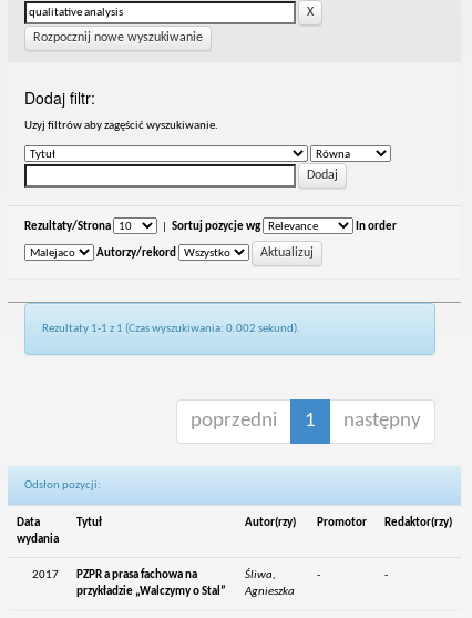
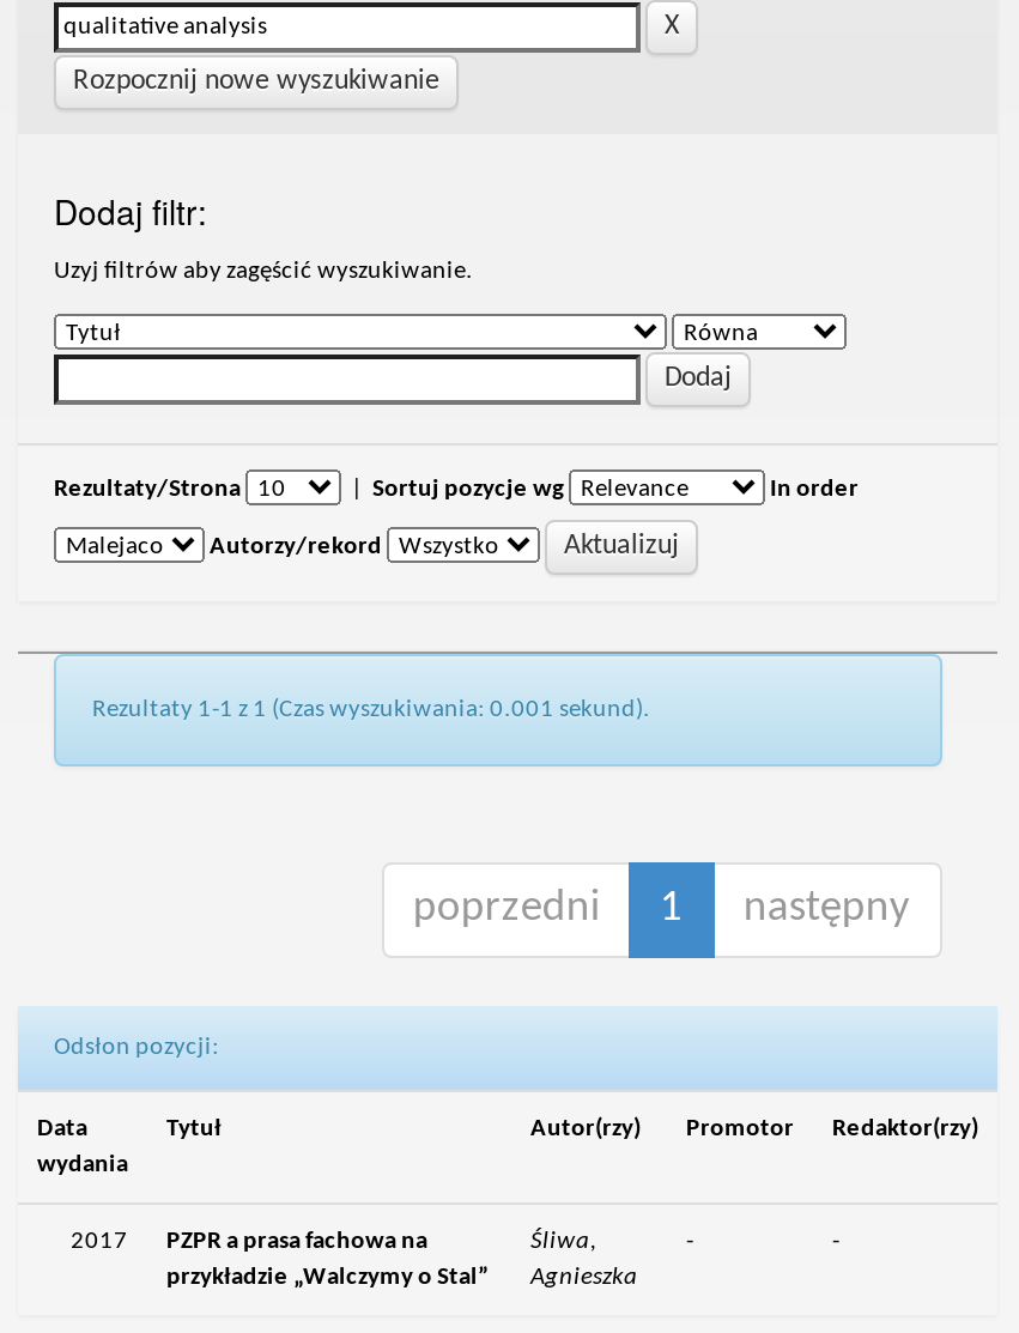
[42,323,300,335] Rezultaty 1-1 z 1 (Czas wyszukiwania: 0.002 sekund). -> [92,697,650,724] Rezultaty 1-1 z 1 (Czas wyszukiwania: 0.001 sekund).

